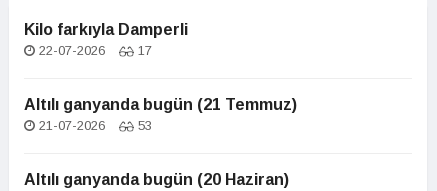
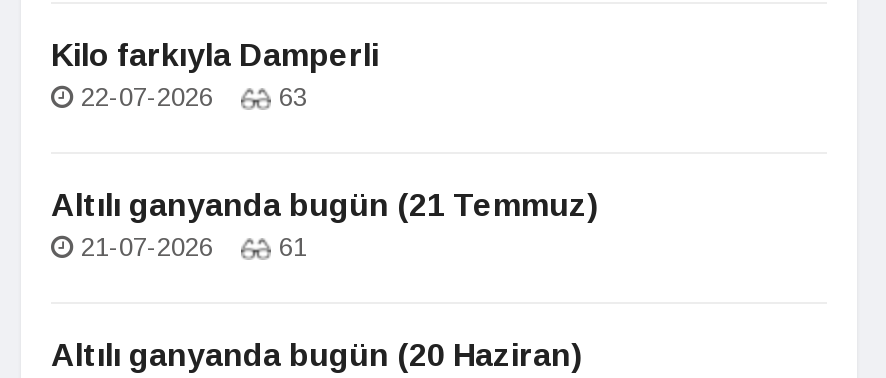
[35,43,152,58] 22-07-2026 17 -> [73,82,307,112] 22-07-2026 63
[35,118,152,133] 21-07-2026 53 -> [73,232,307,262] 21-07-2026 61

